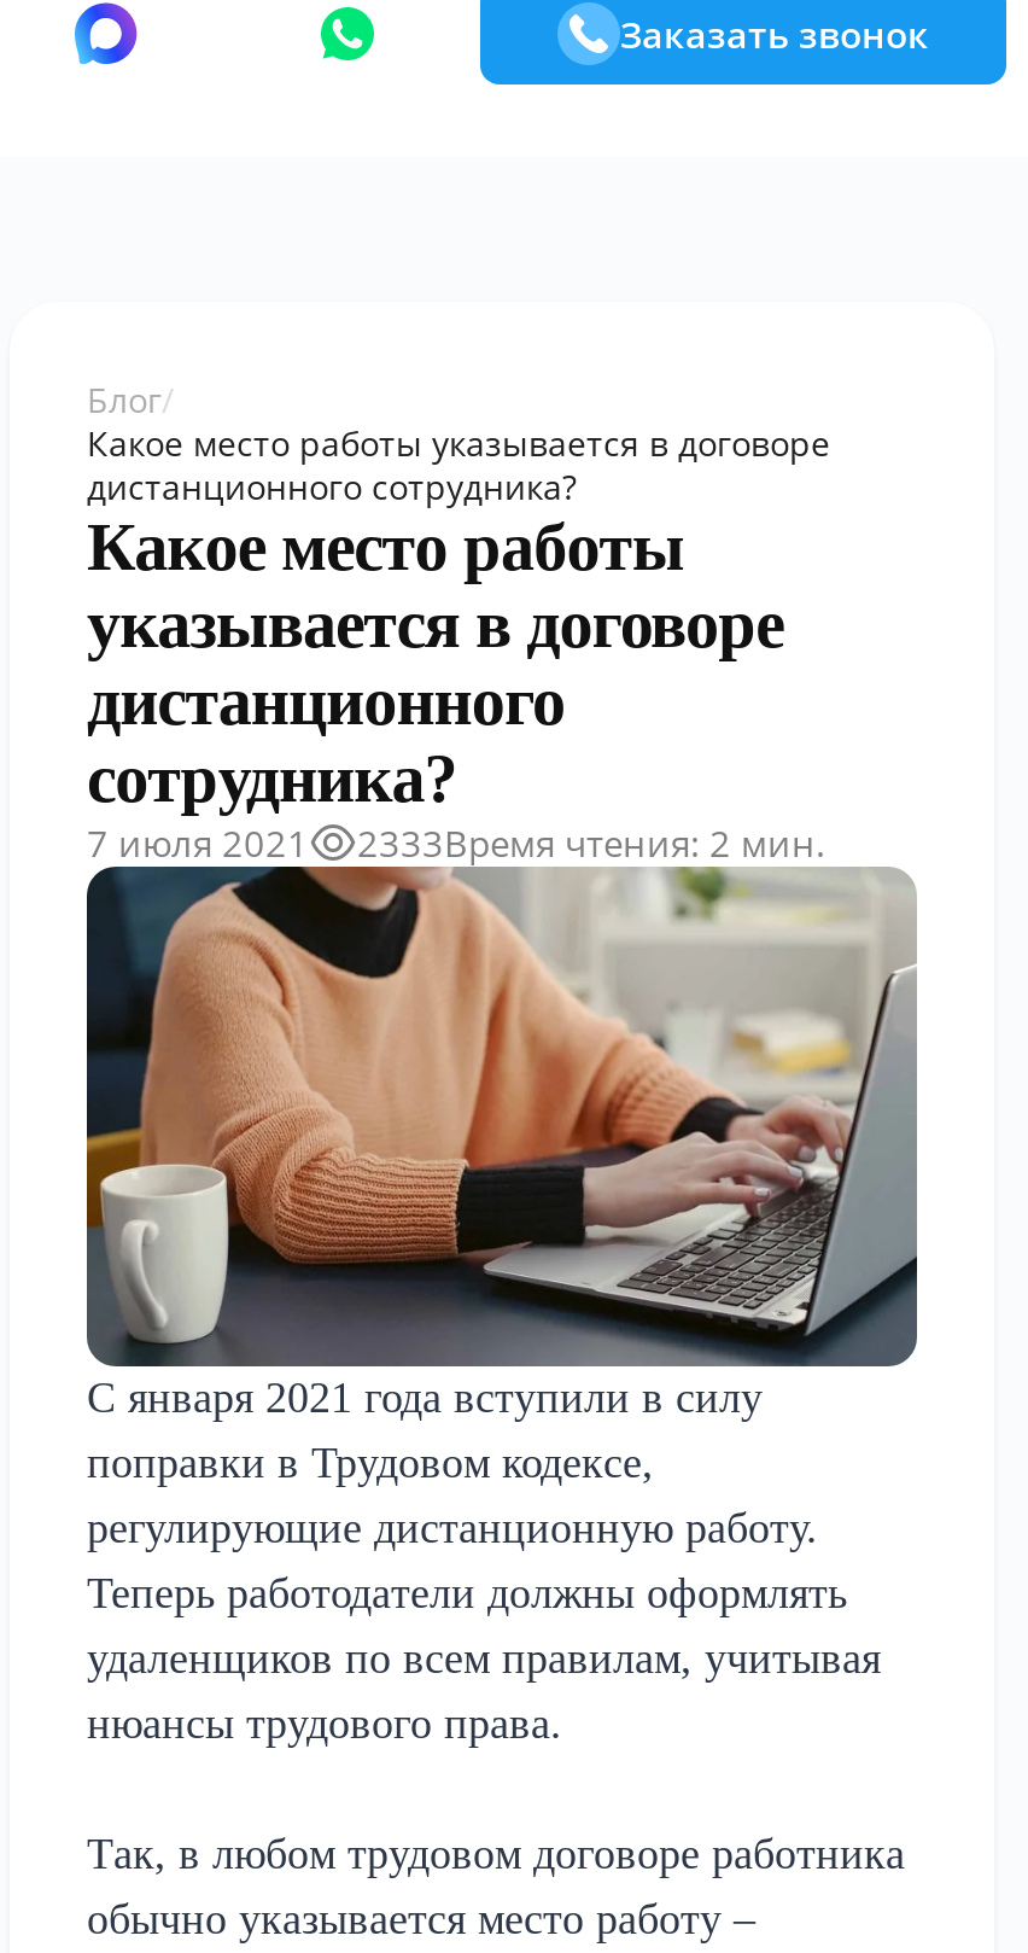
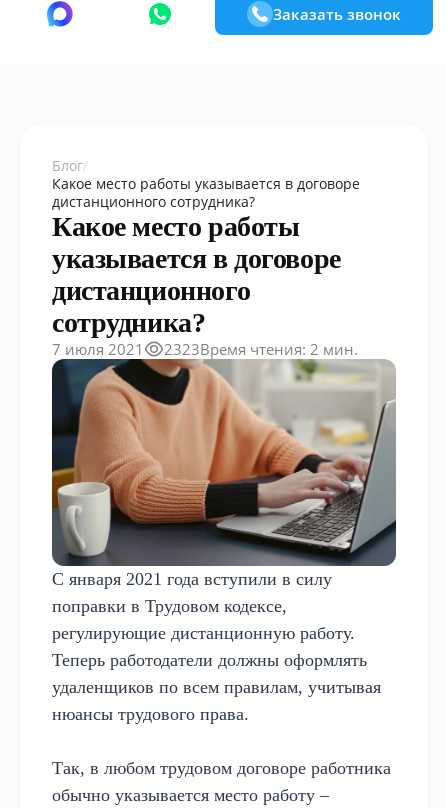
[357,818,825,868] 2333Время чтения: 2 мин. -> [164,339,358,359] 2323Время чтения: 2 мин.

